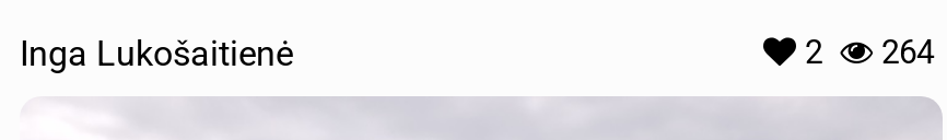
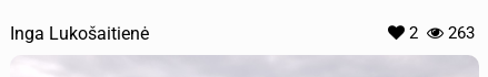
[805,33,934,73] 2 264 -> [409,23,475,43] 2 263

